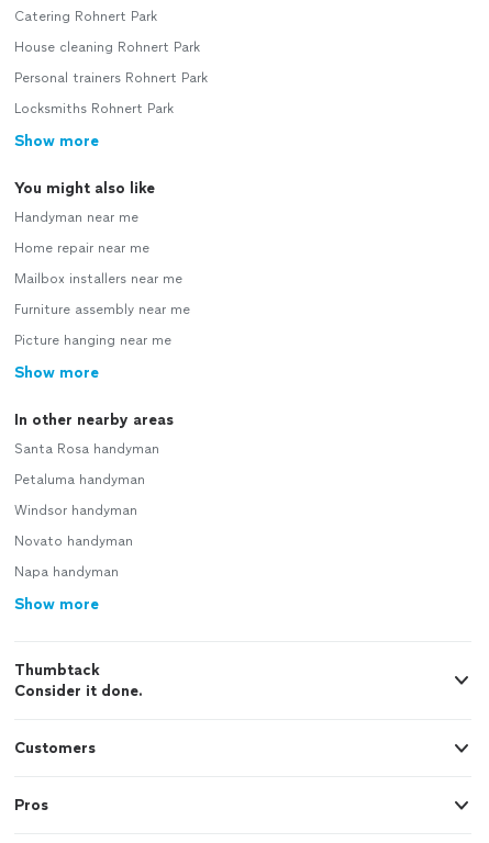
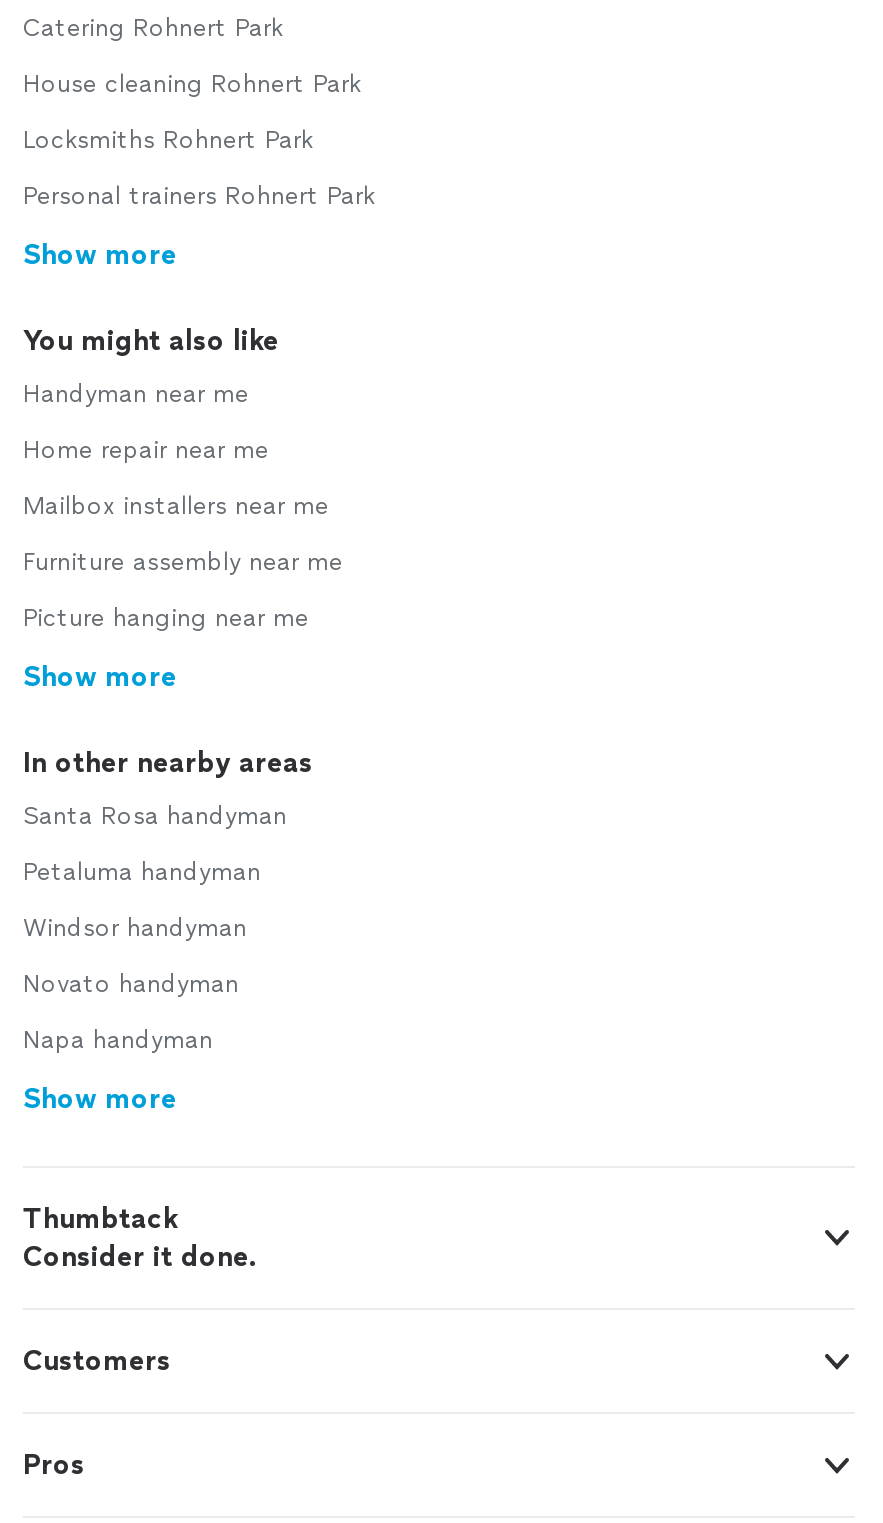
moved [14,70,208,86] -> [23,182,375,210]: Personal trainers Rohnert Park
moved [14,101,174,116] -> [23,126,313,154]: Locksmiths Rohnert Park

